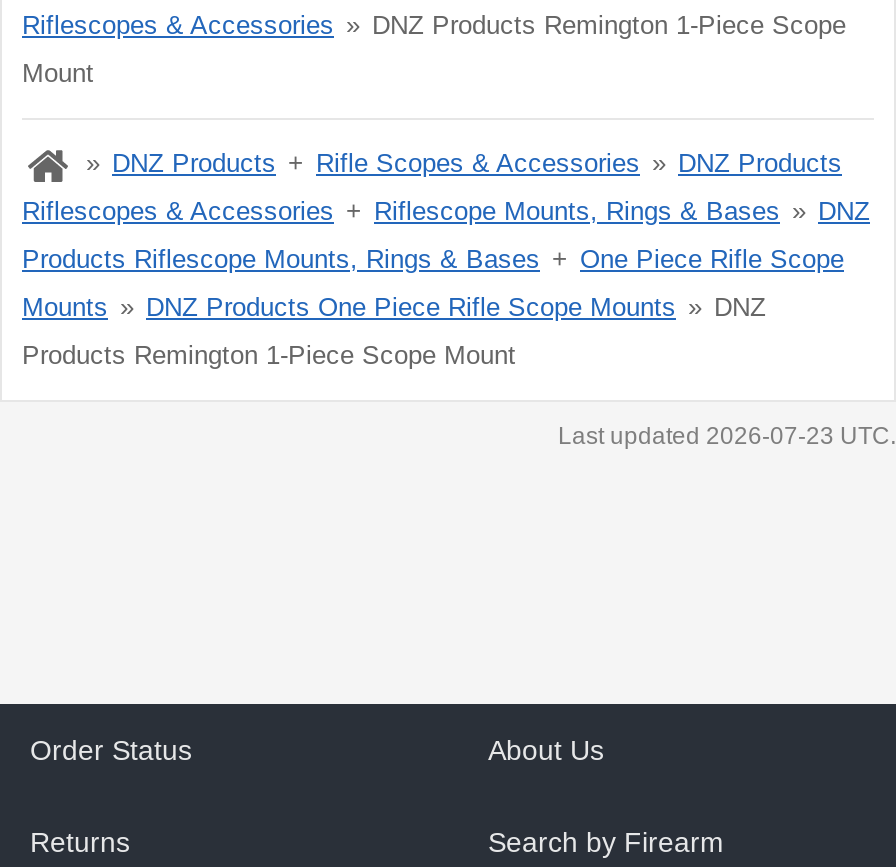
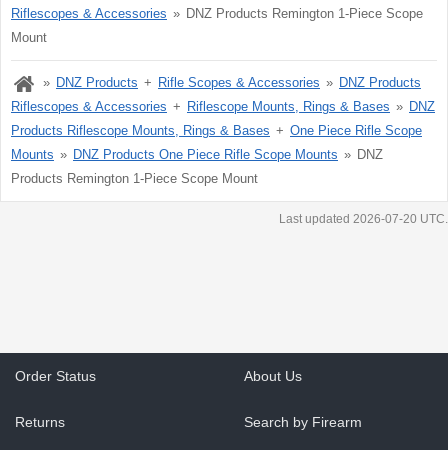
[558,422,896,450] Last updated 2026-07-23 UTC. -> [279,212,448,226] Last updated 2026-07-20 UTC.

